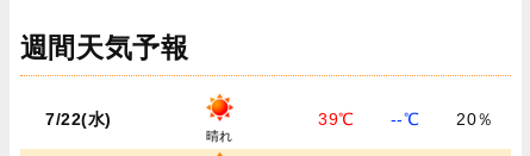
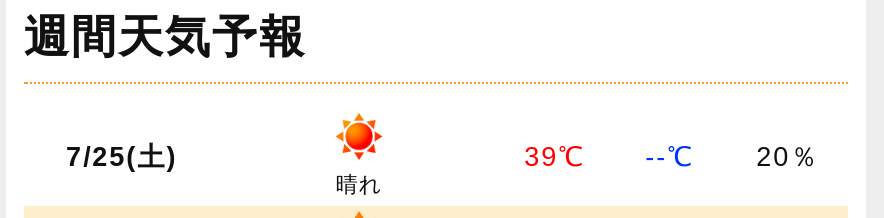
[45,111,112,129] 7/22(水) -> [66,142,178,172] 7/25(土)

